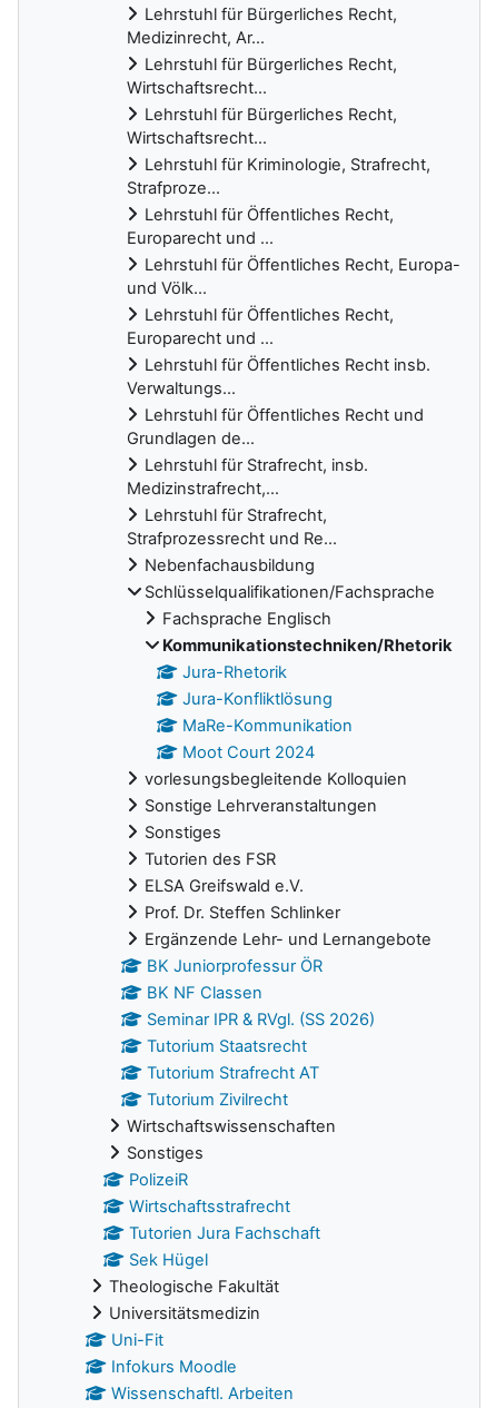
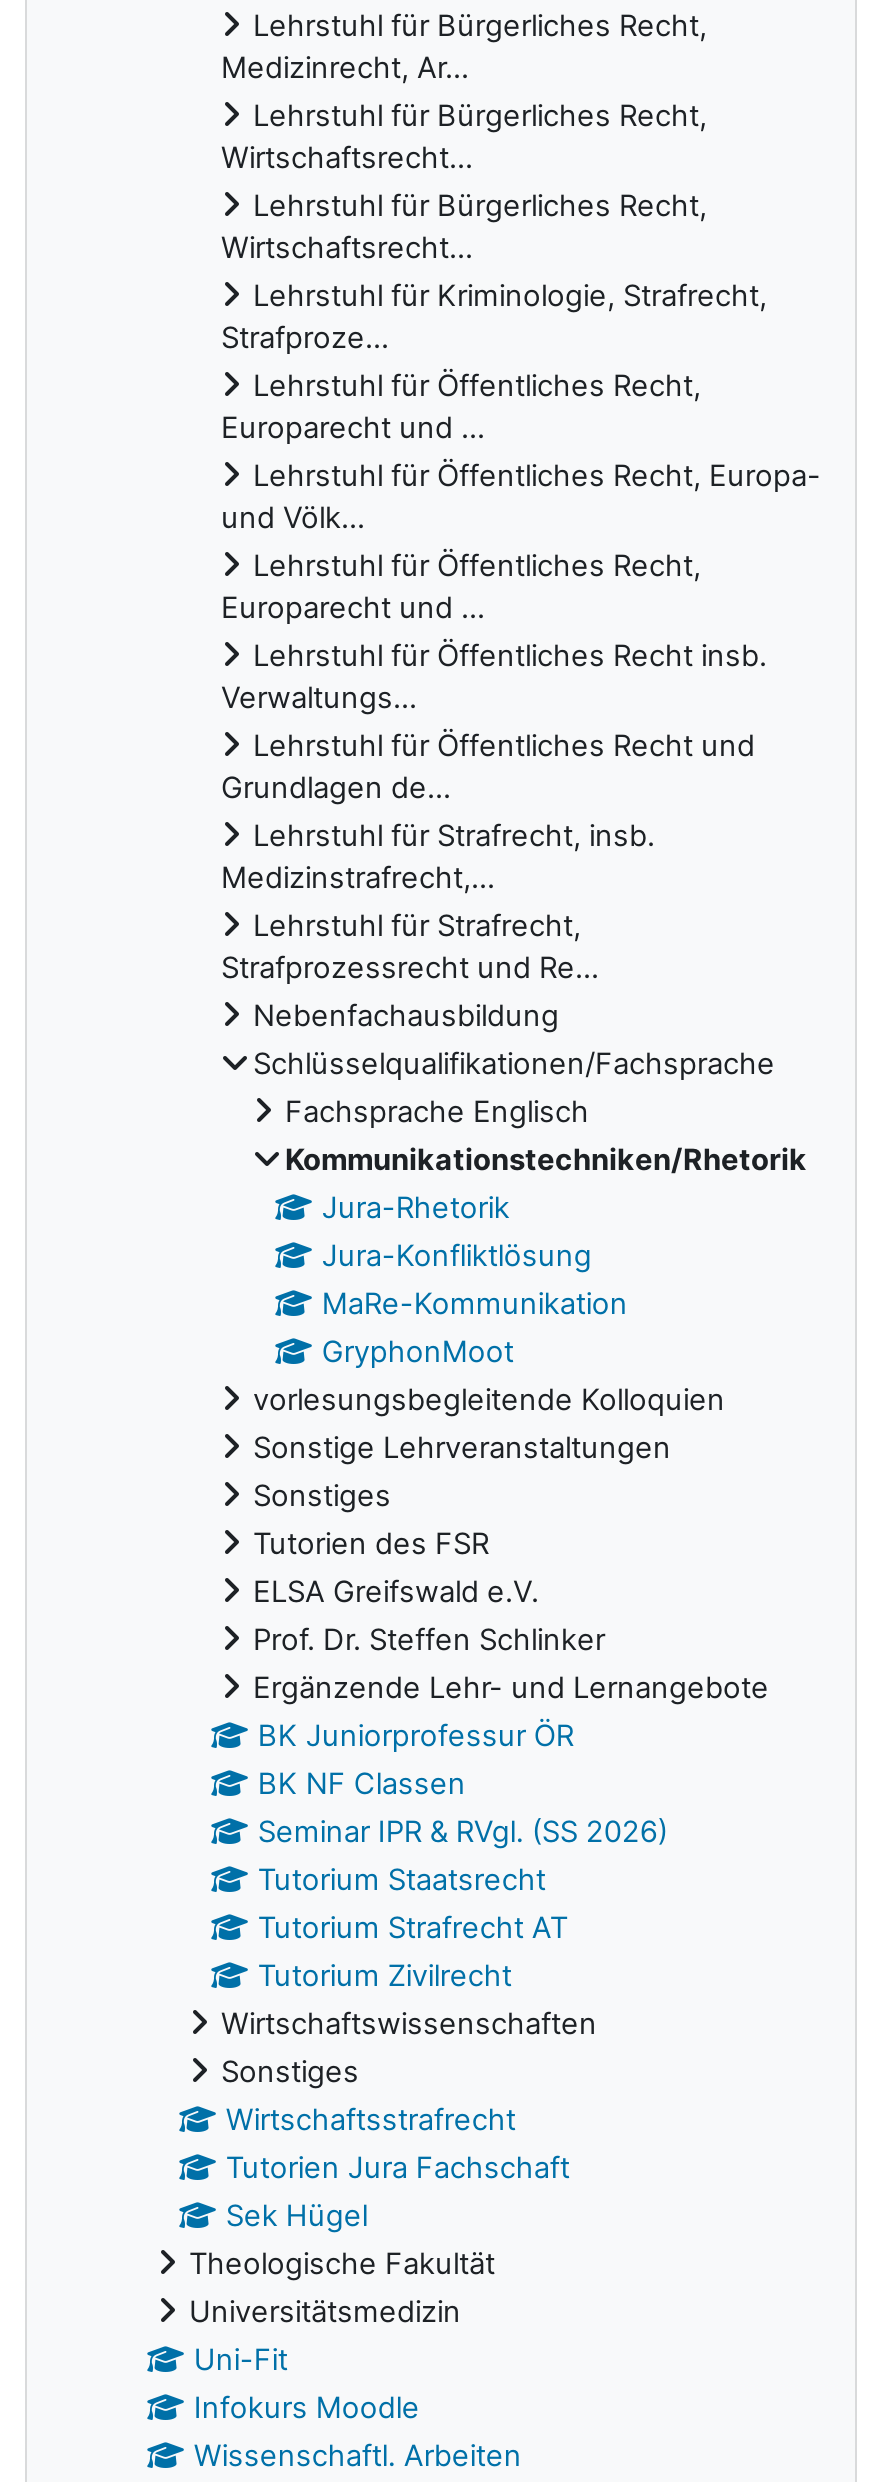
[183,742,315,762] Moot Court 2024 -> [322,1333,514,1369] GryphonMoot
[129,1169,188,1189] PolizeiR -> none

